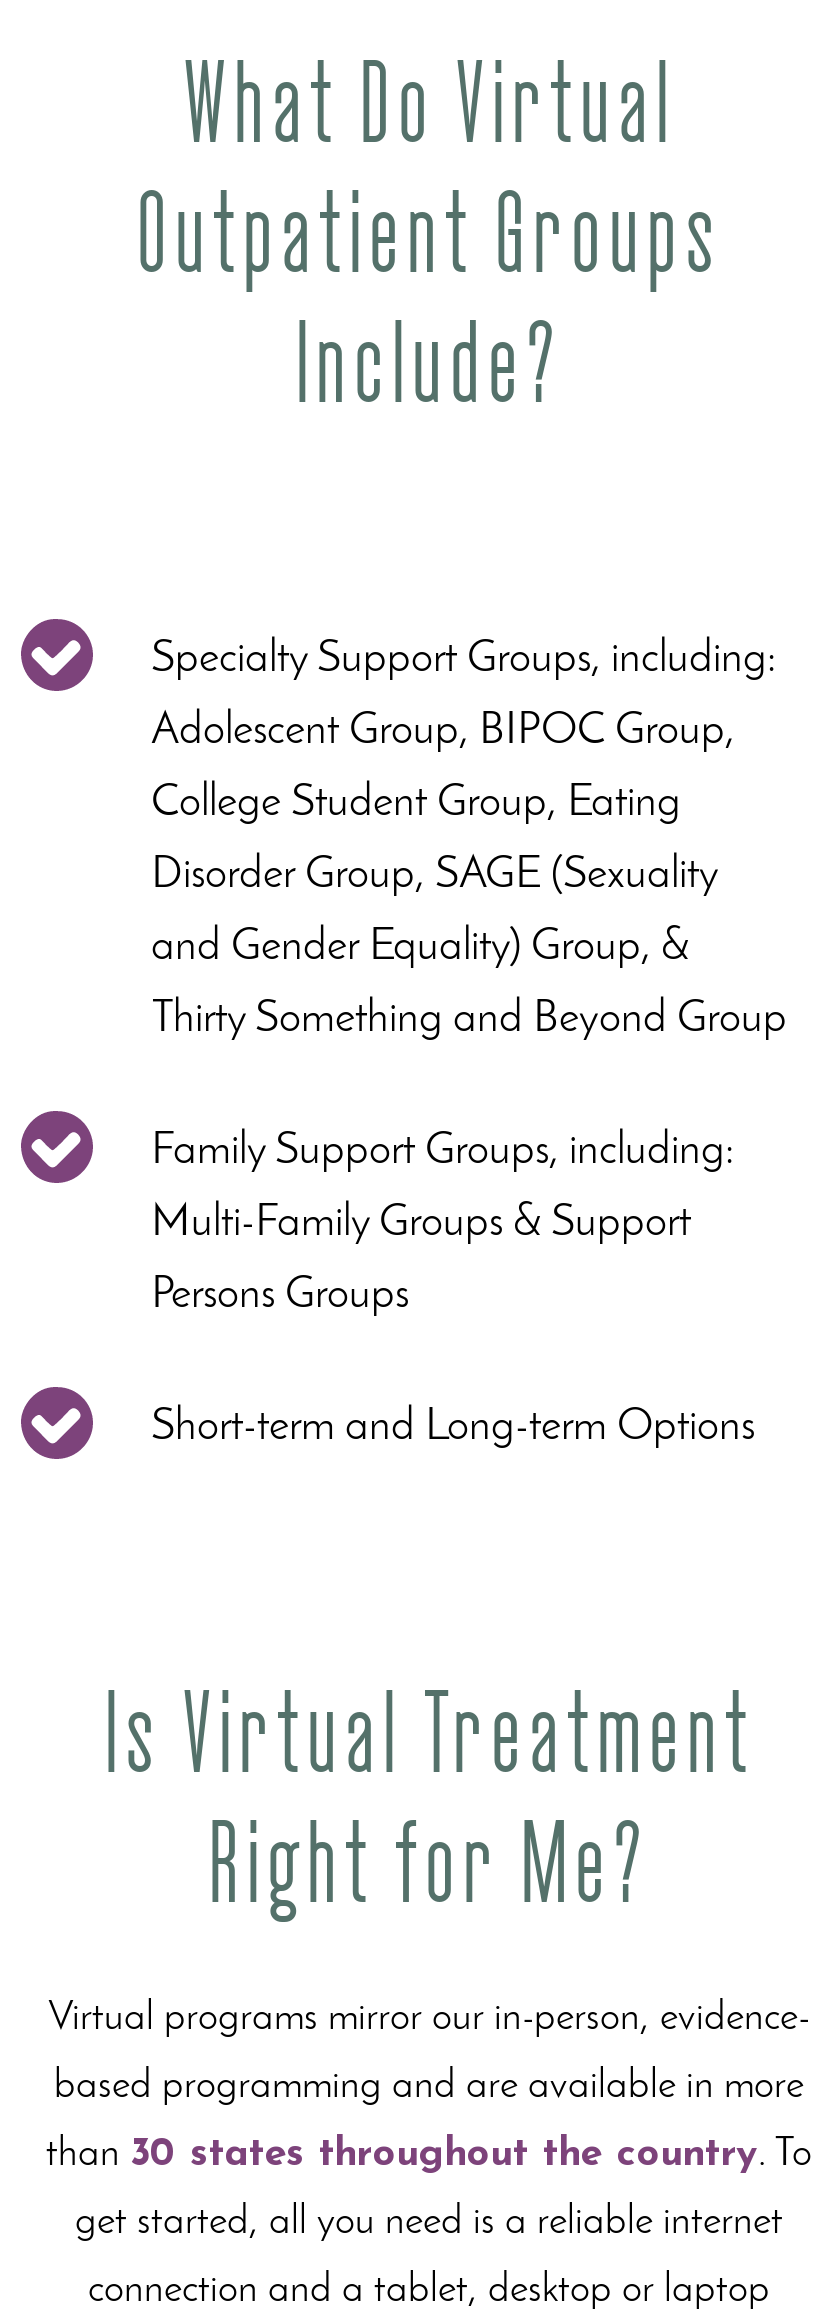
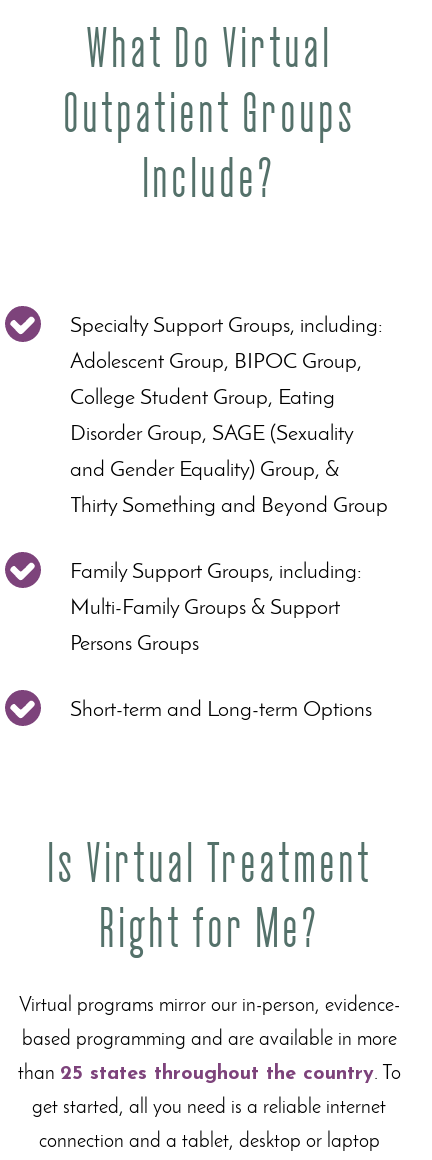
[46,2135,812,2175] than 30 states throughout the country. To -> [17,1064,400,1084] than 25 states throughout the country. To

